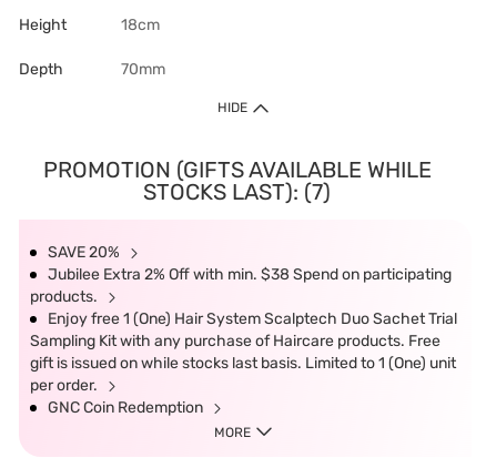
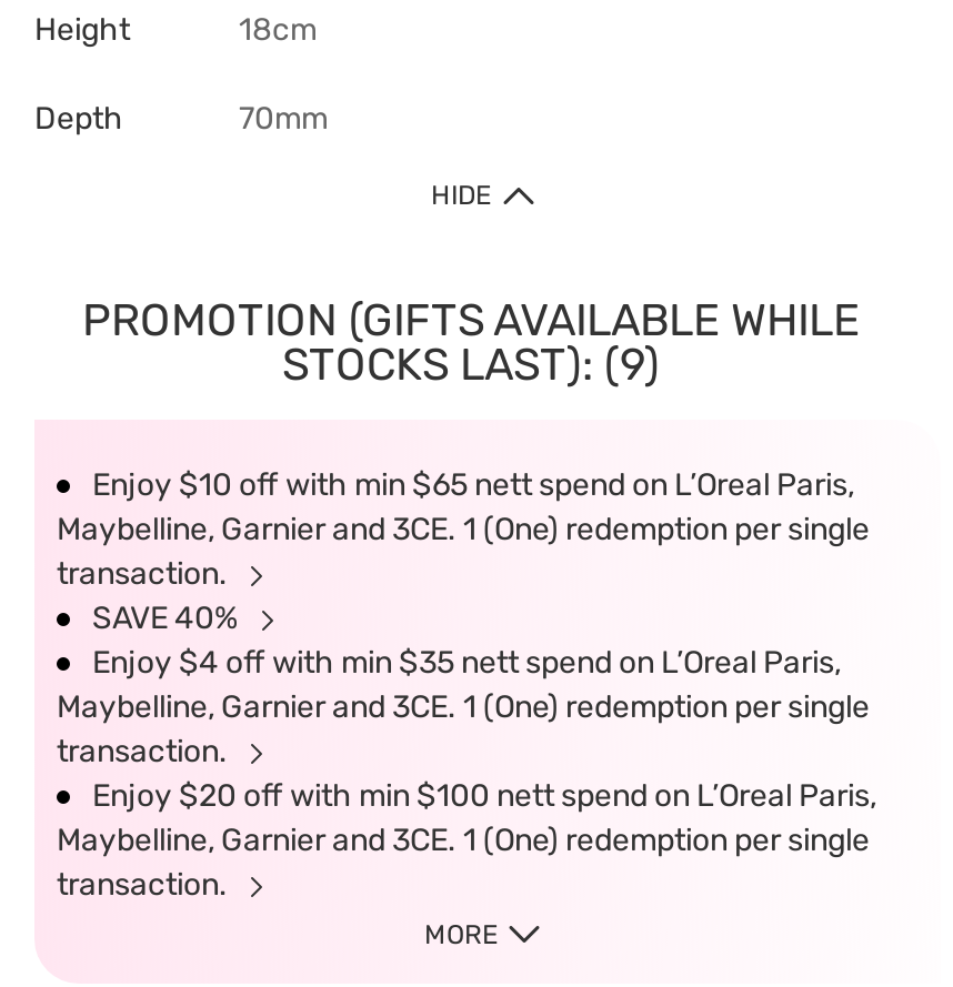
[143,179,331,205] STOCKS LAST): (7) -> [282,338,660,391] STOCKS LAST): (9)
[30,243,457,417] SAVE 20% | Jubilee Extra 2% Off with min. $38 Spend on participating | products. | Enjoy free 1 (One) Hair System Scalptech Duo Sachet Trial | Sampling Kit with any purchase of Haircare products. Free | gift is issued on while stocks last basis. Limited to 1 (One) unit | per order. | GNC Coin Redemption -> [57,466,876,904] Enjoy $10 off with min $65 nett spend on L’Oreal Paris, | Maybelline, Garnier and 3CE. 1 (One) redemption per single | transaction. | SAVE 40% | Enjoy $4 off with min $35 nett spend on L’Oreal Paris, | Maybelline, Garnier and 3CE. 1 (One) redemption per single | transaction. | Enjoy $20 off with min $100 nett spend on L’Oreal Paris, | Maybelline, Garnier and 3CE. 1 (One) redemption per single | transaction.

